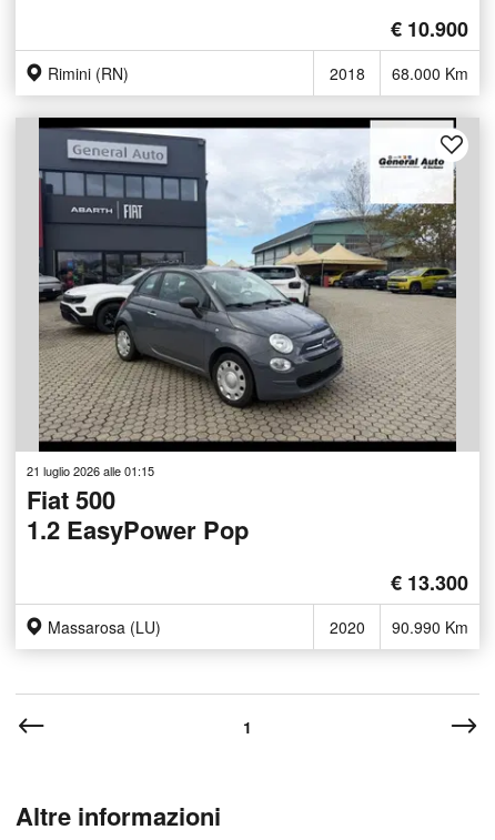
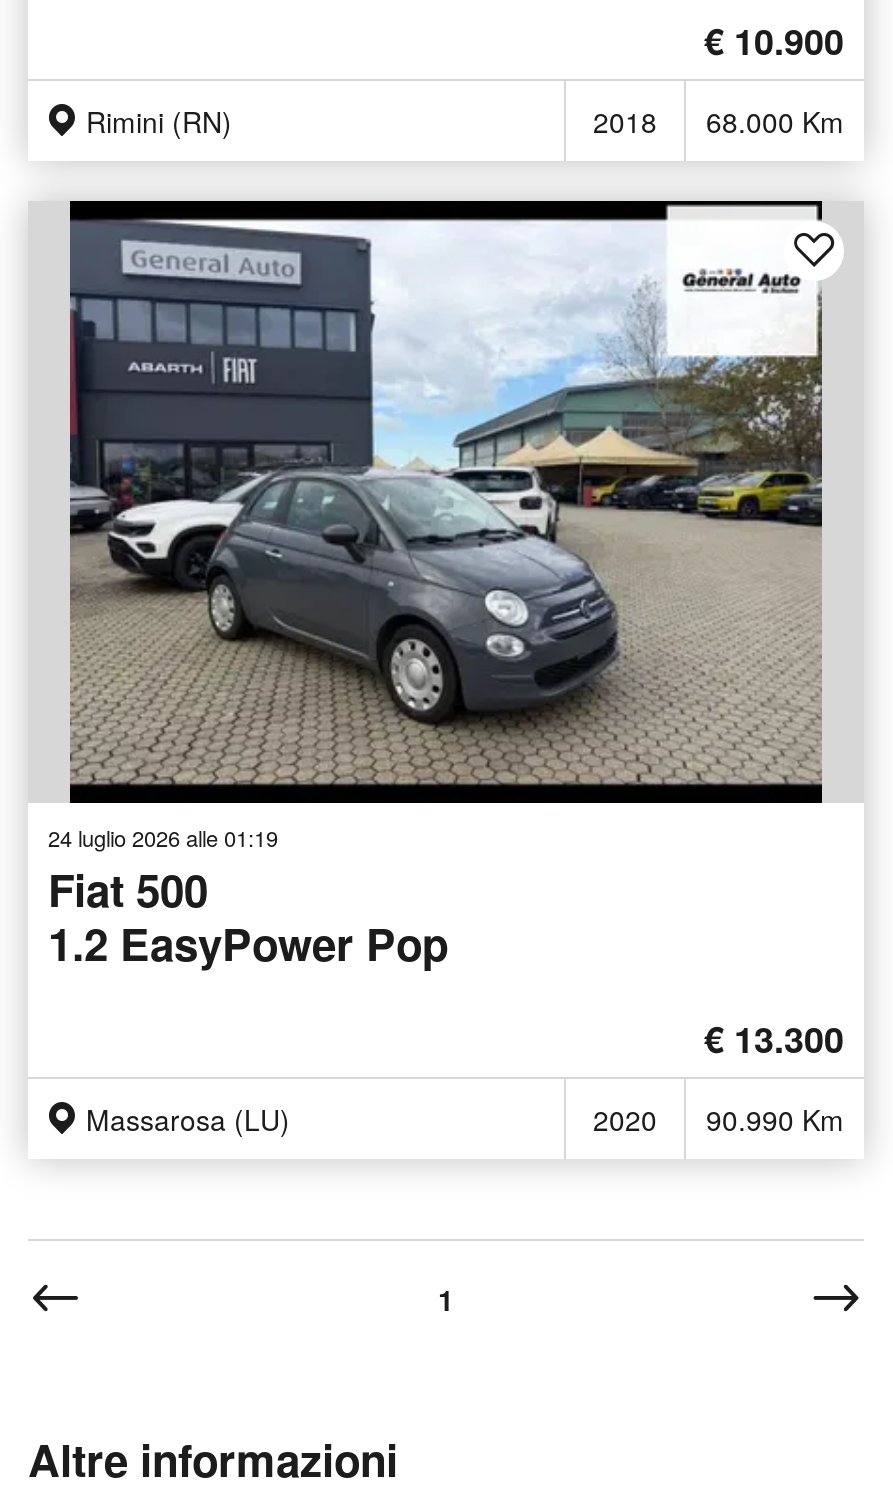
[27,462,154,479] 21 luglio 2026 alle 01:15 -> [48,821,278,853] 24 luglio 2026 alle 01:19

